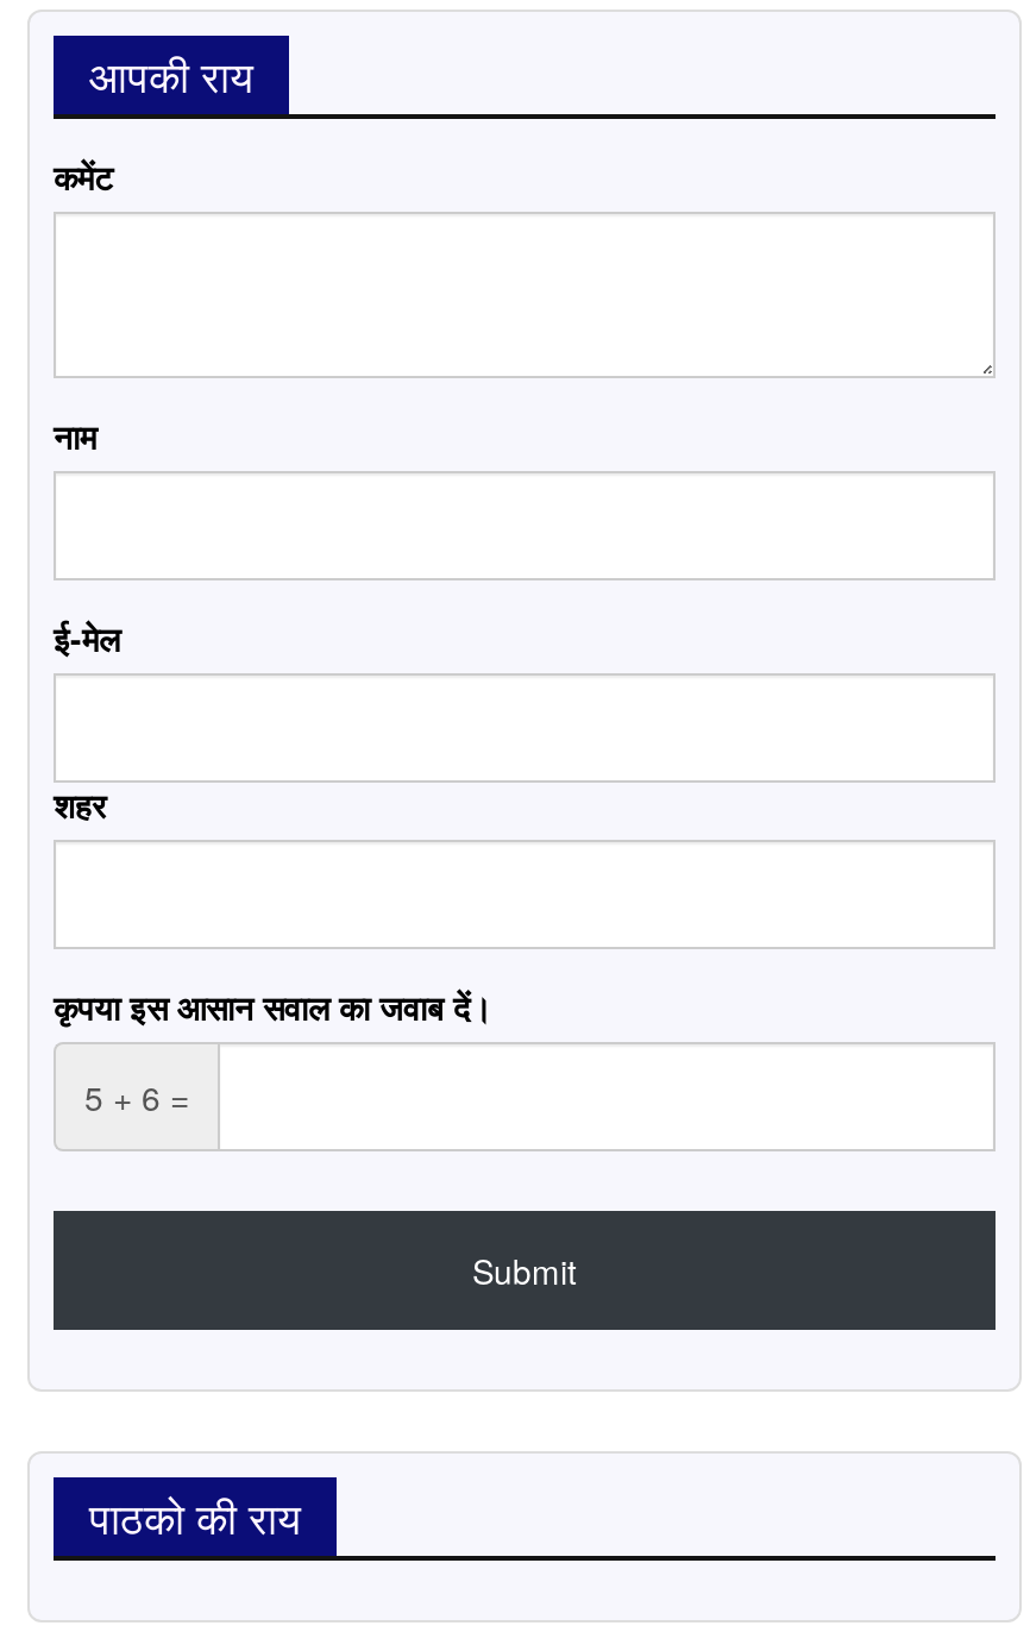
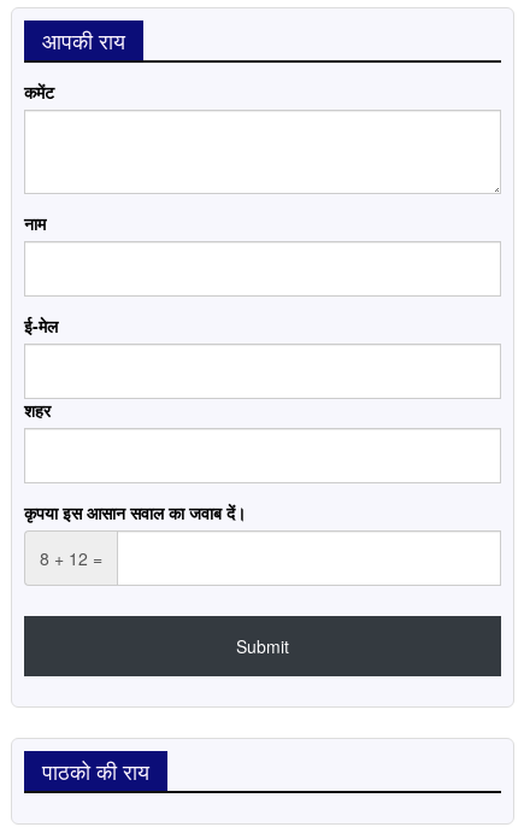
[84,1073,189,1121] 5 + 6 = -> [40,546,102,570] 8 + 12 =

